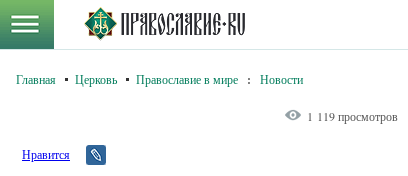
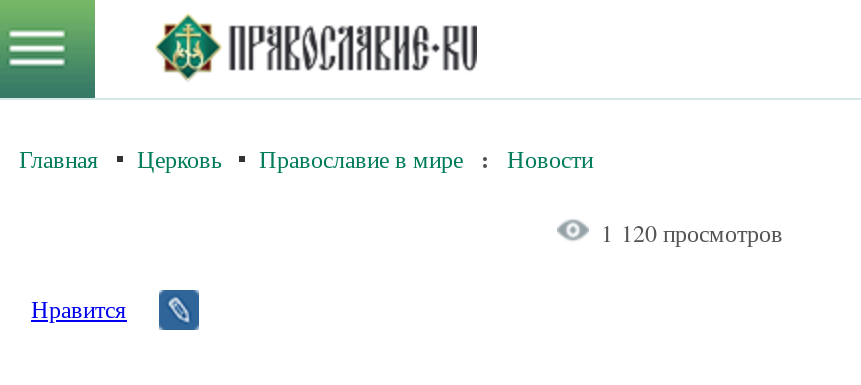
[307,108,398,124] 1 119 просмотров -> [601,216,783,248] 1 120 просмотров

